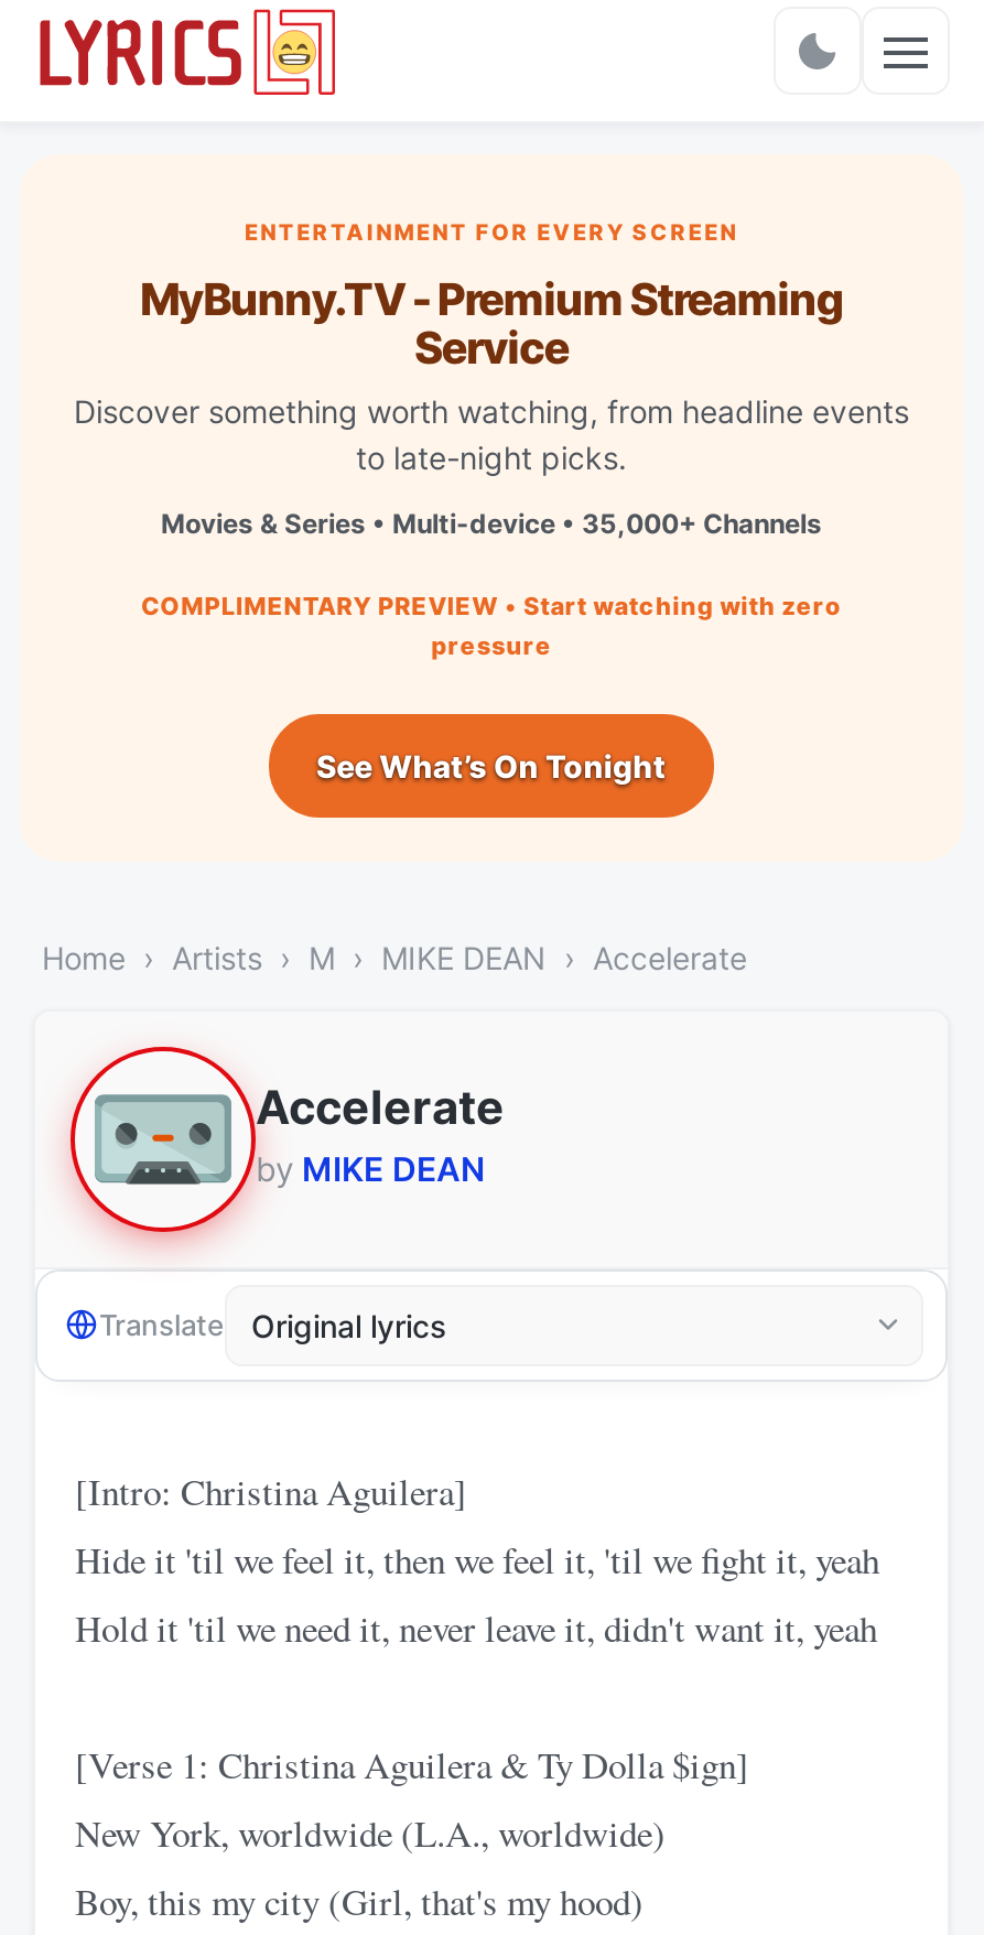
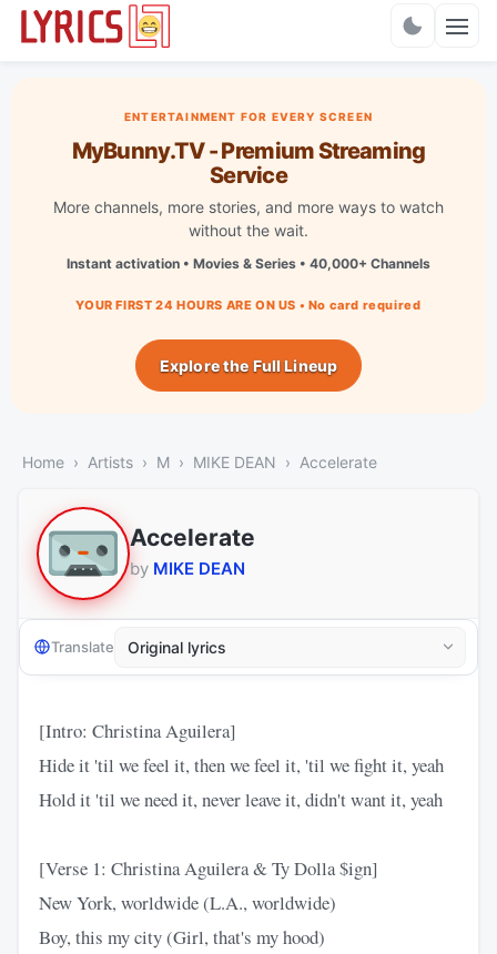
[74,392,909,475] Discover something worth watching, from headline events | to late-night picks. -> [53,197,444,239] More channels, more stories, and more ways to watch | without the wait.
[161,506,822,539] Movies & Series • Multi-device • 35,000+ Channels -> [67,255,430,271] Instant activation • Movies & Series • 40,000+ Channels
[141,590,842,661] COMPLIMENTARY PREVIEW • Start watching with zero | pressure -> [76,297,421,312] YOUR FIRST 24 HOURS ARE ON US • No card required
[316,746,667,784] See What’s On Tonight -> [160,356,337,375] Explore the Full Lineup

